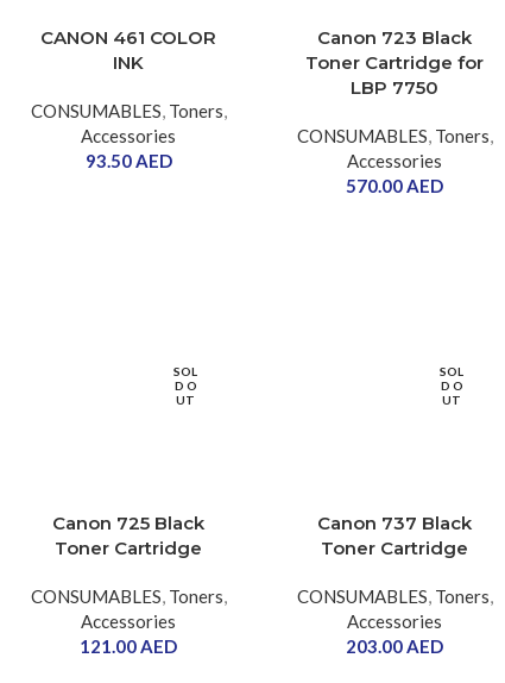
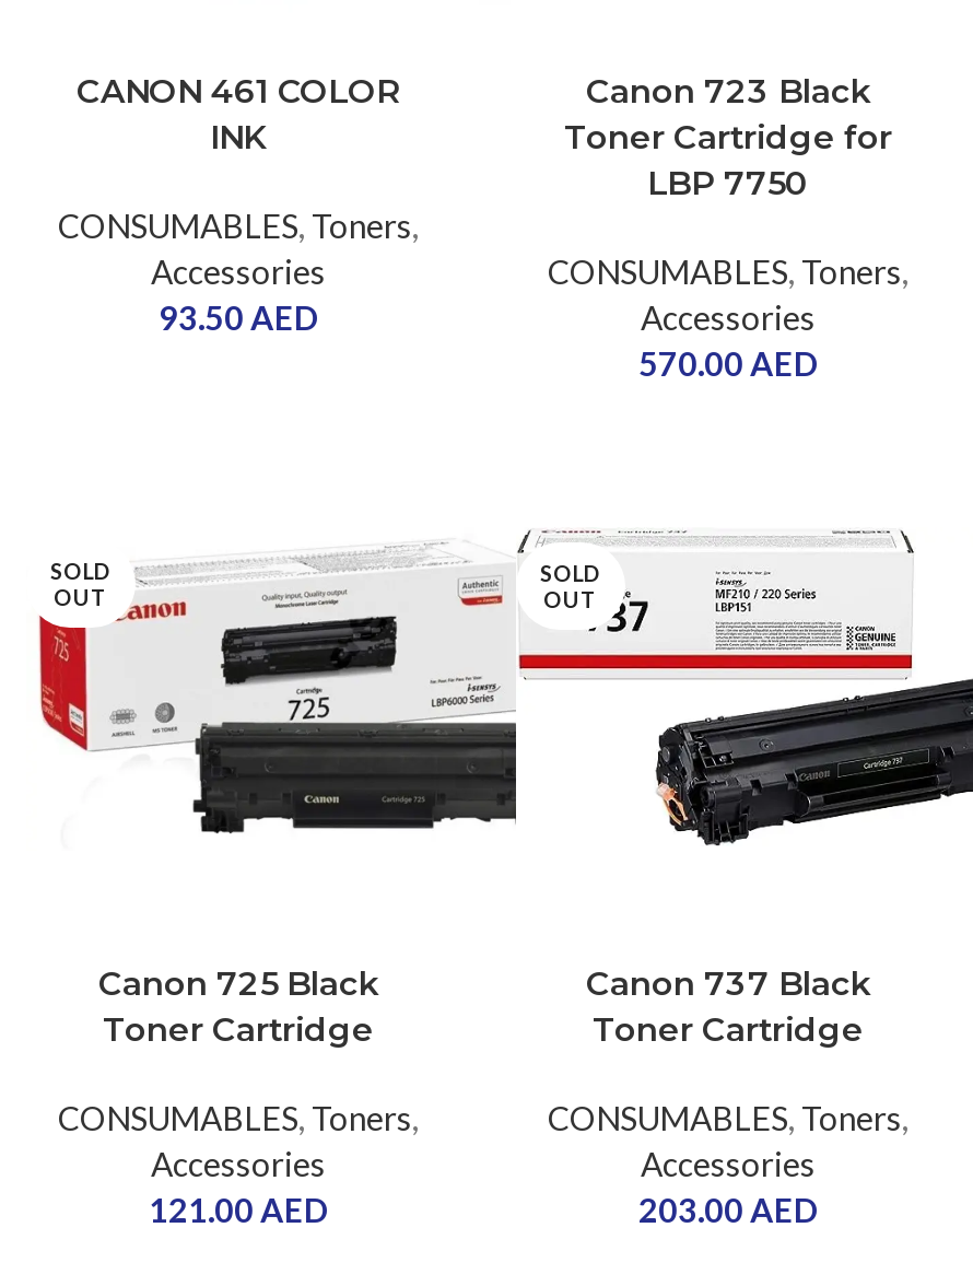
none -> [37,529,966,849] [image]

